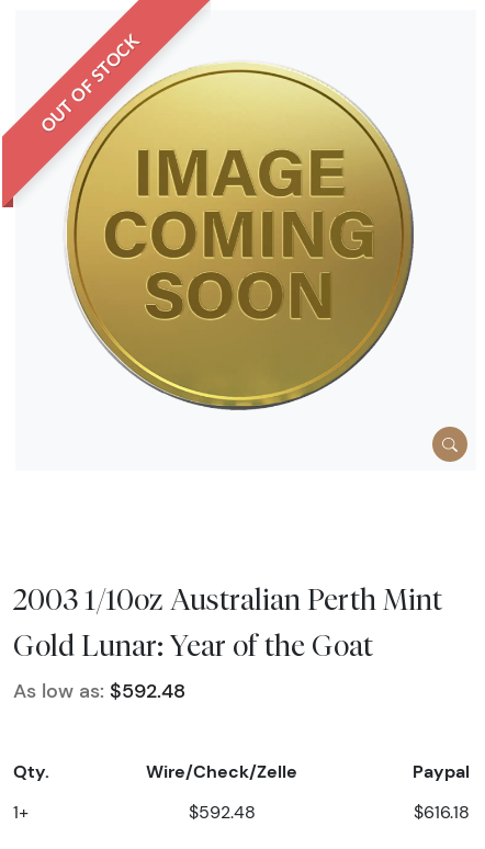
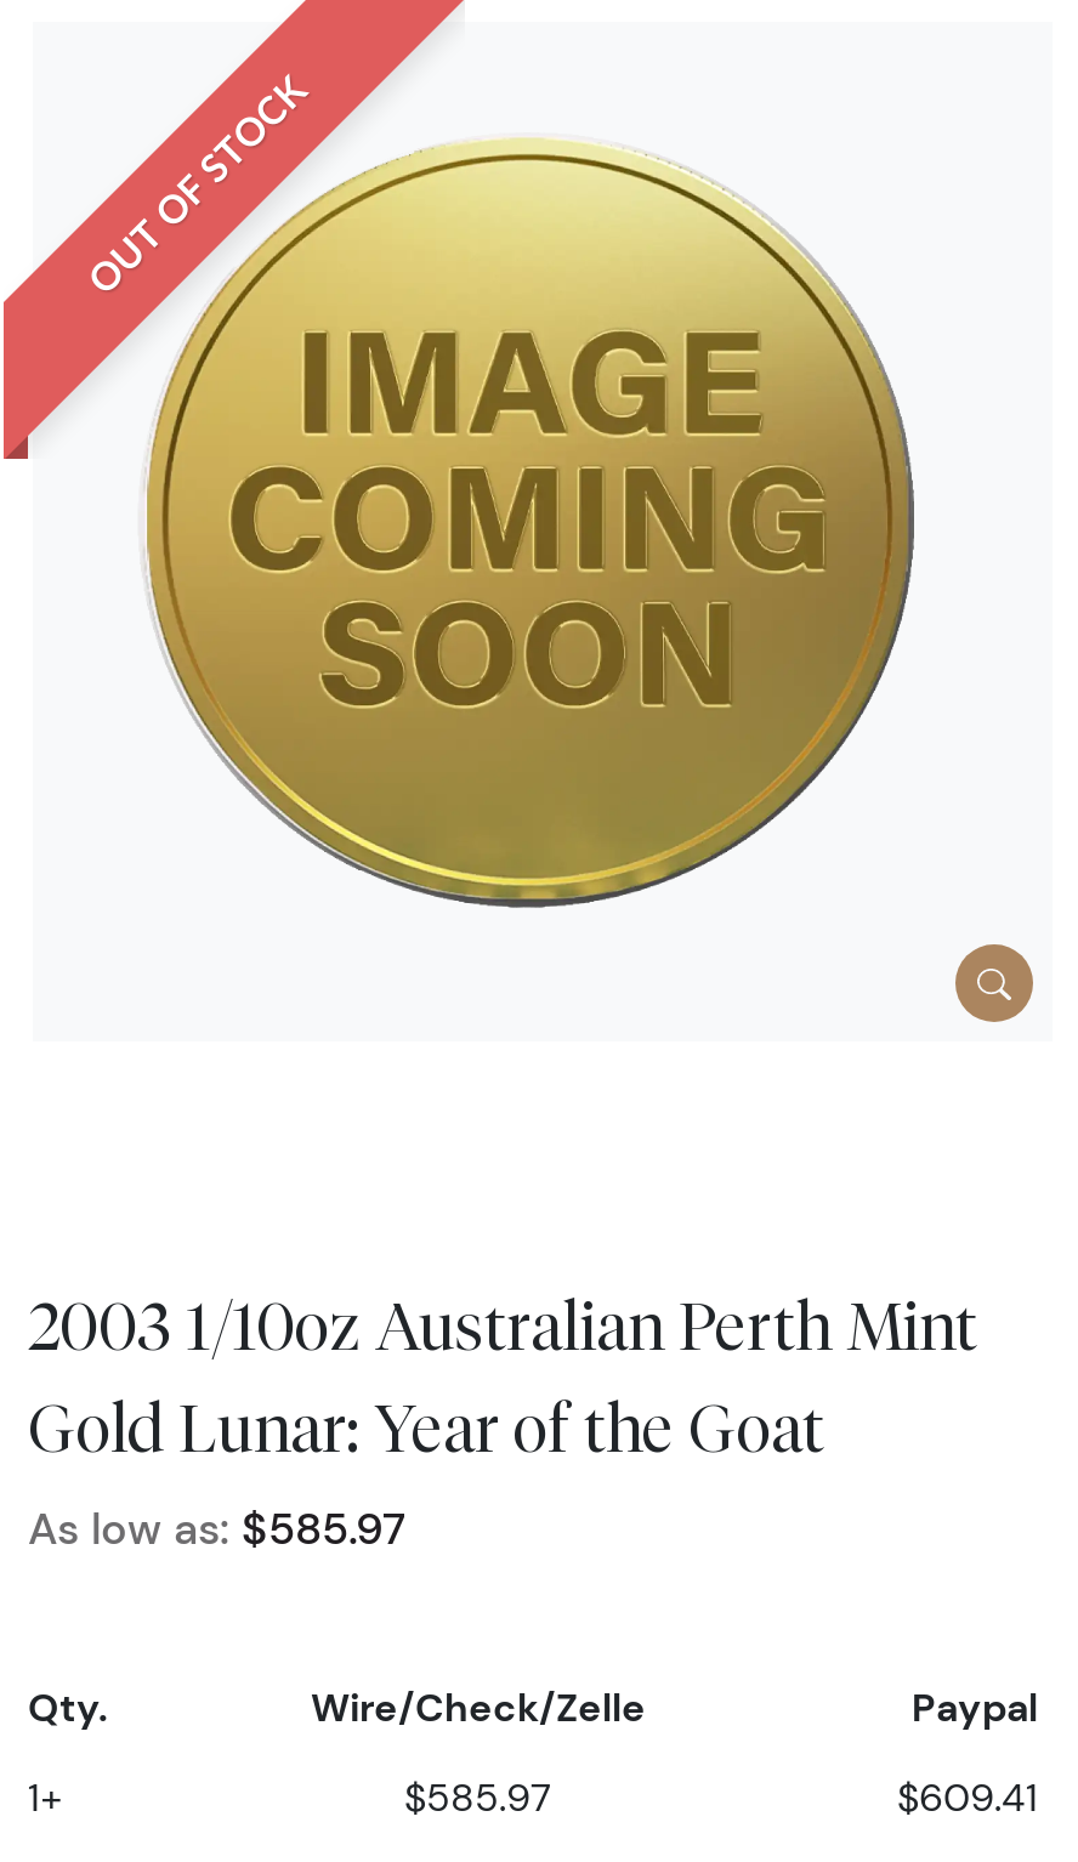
[13,679,185,703] As low as: $592.48 -> [28,1503,407,1557] As low as: $585.97
[188,802,255,823] $592.48 -> [404,1775,552,1821] $585.97
[414,802,470,823] $616.18 -> [897,1775,1038,1821] $609.41

